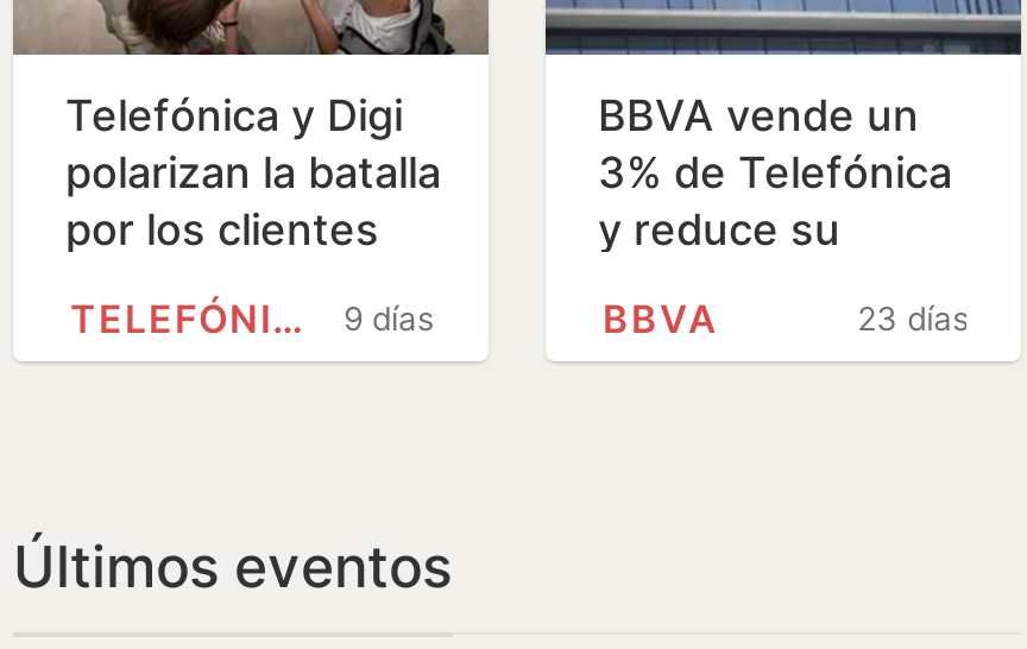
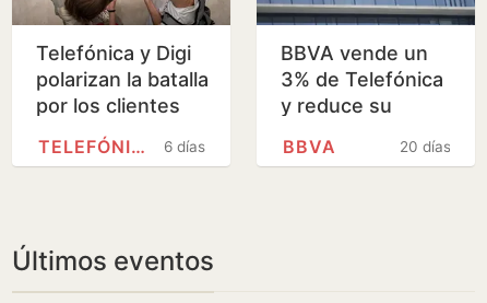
[344,300,434,338] 9 días -> [164,138,205,155] 6 días
[857,300,969,338] 23 días -> [400,138,451,155] 20 días

